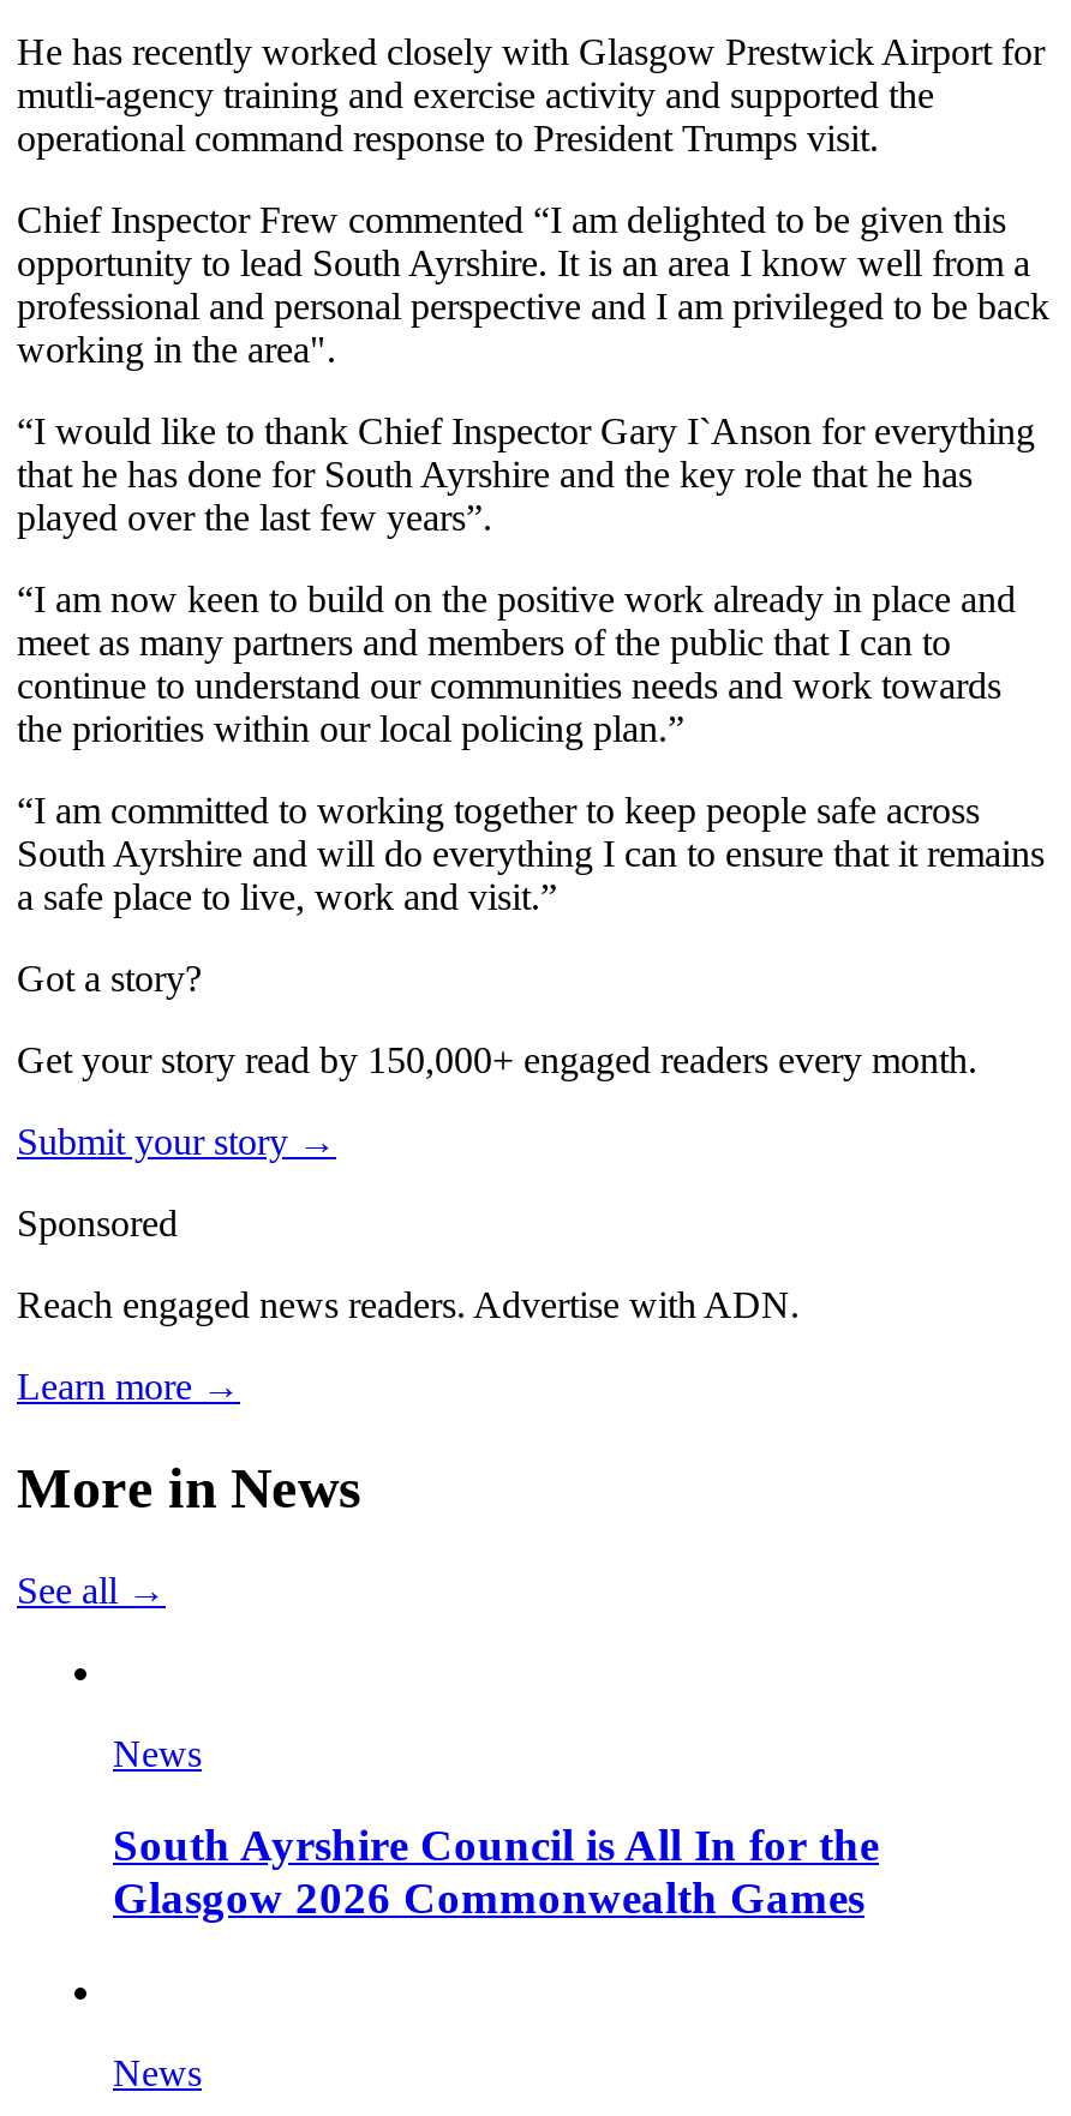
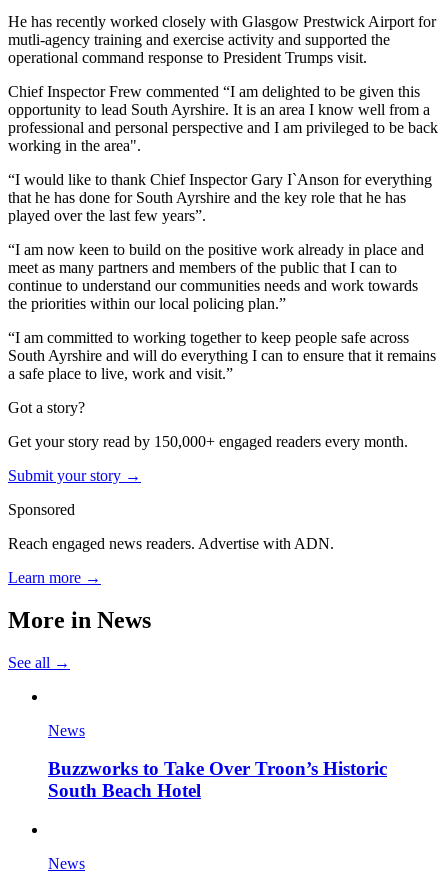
[113,1821,879,1924] South Ayrshire Council is All In for the | Glasgow 2026 Commonwealth Games -> [48,758,387,801] Buzzworks to Take Over Troon’s Historic | South Beach Hotel

